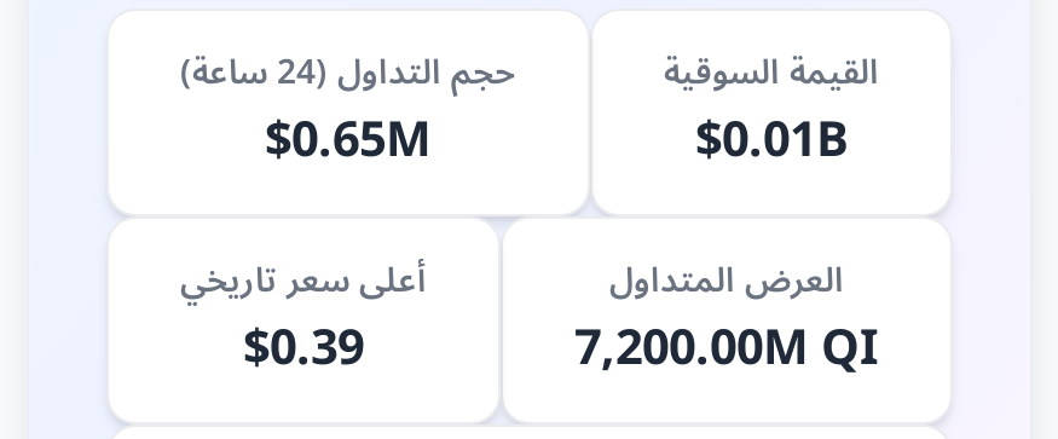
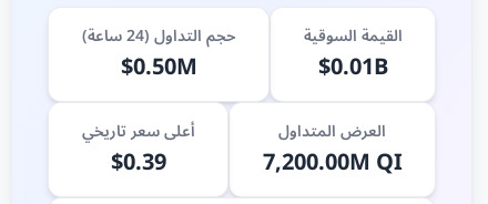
[265,91,432,192] $0.65M -> [120,44,197,91] $0.50M

